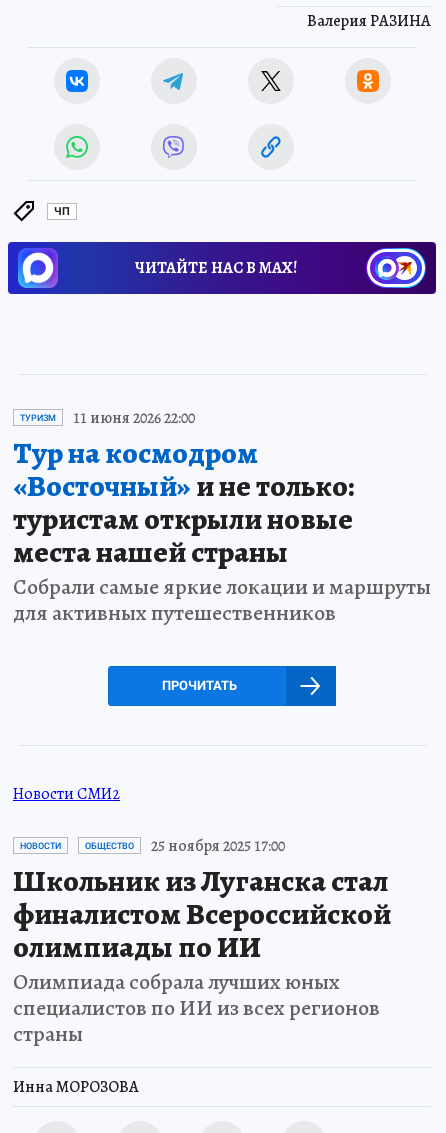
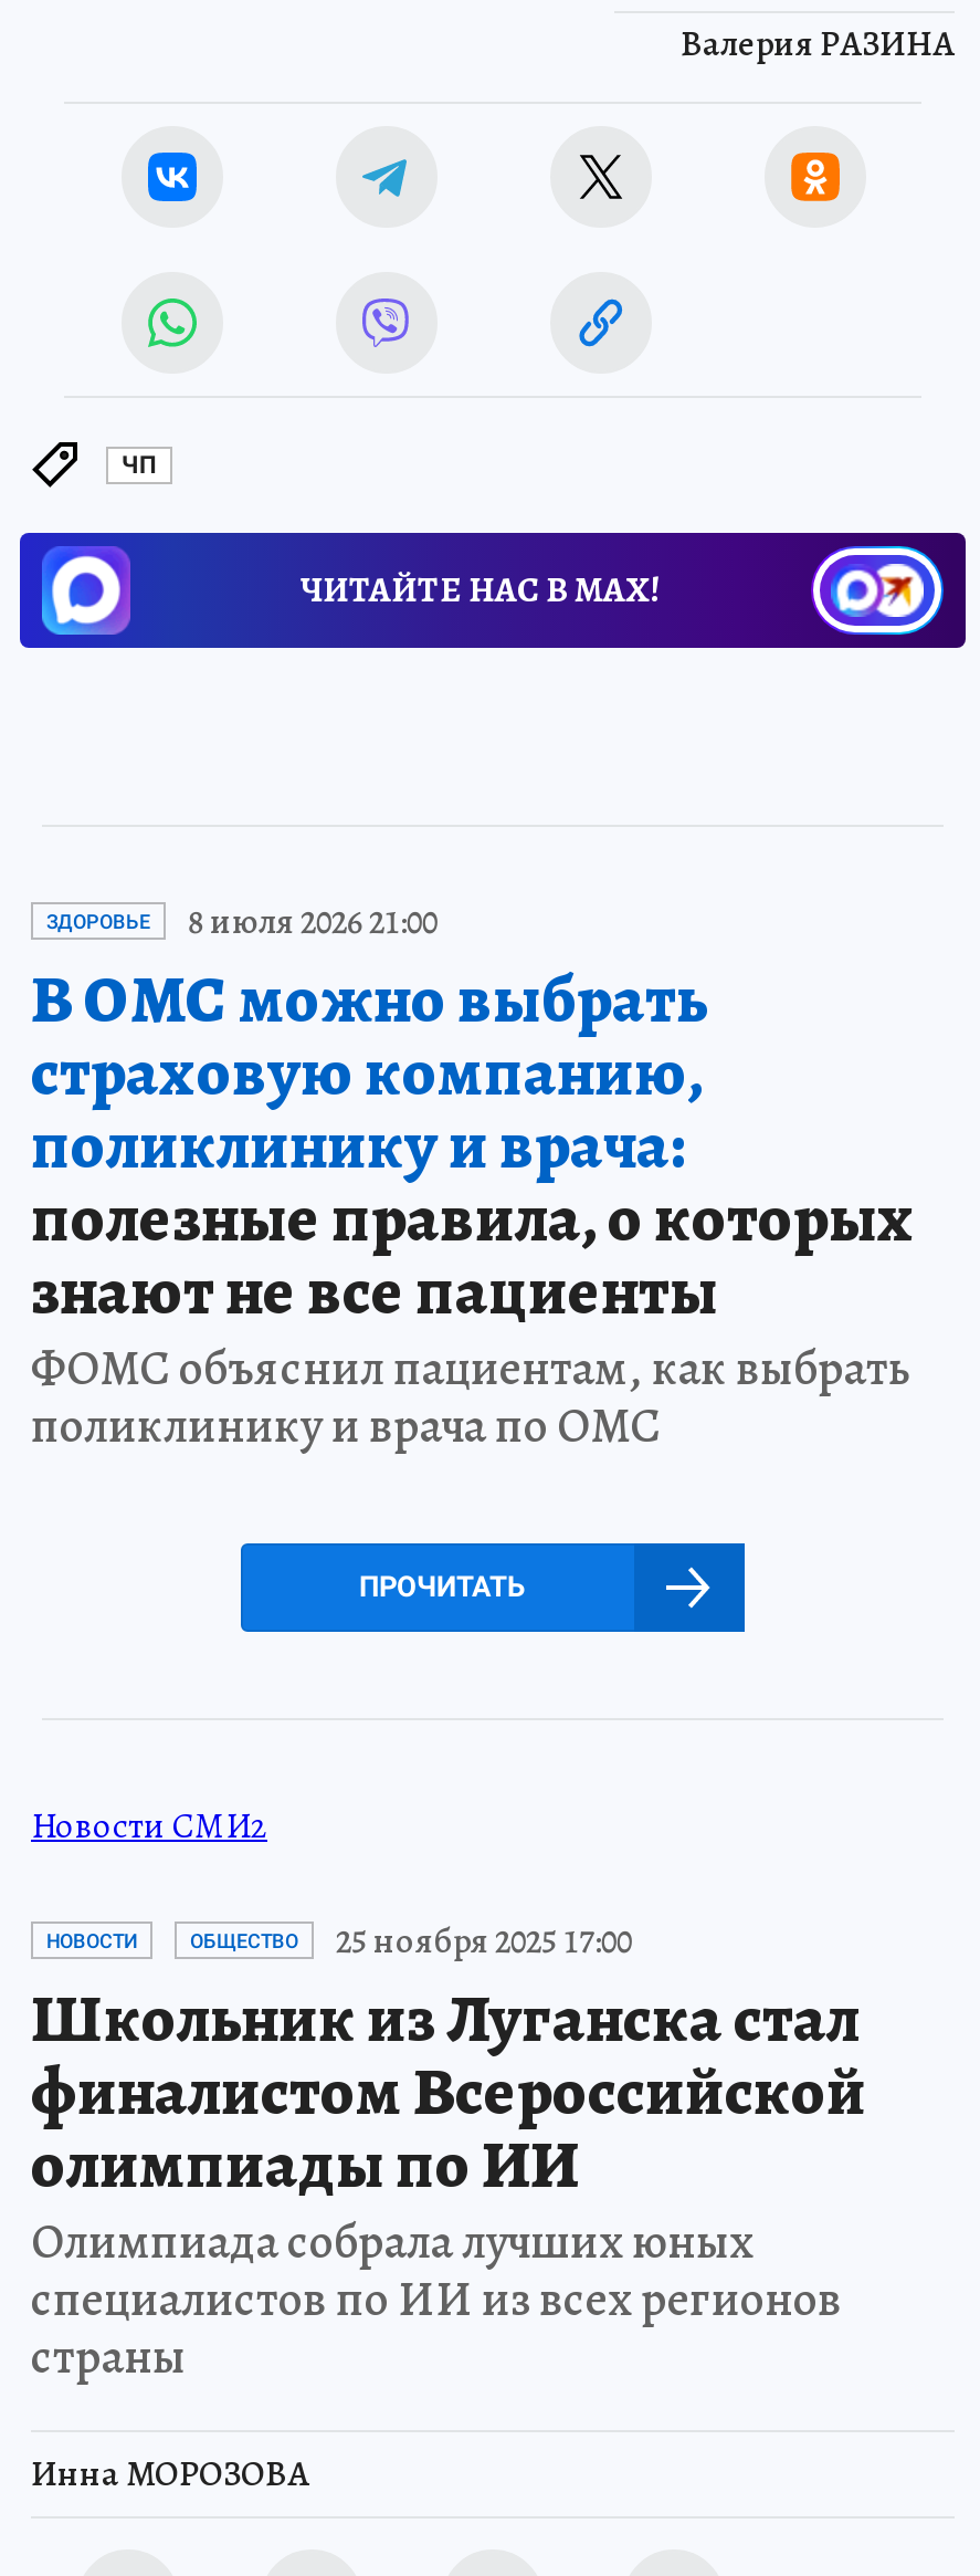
[13,406,431,627] ТУРИЗМ | 11 июня 2026 22:00 | Тур на космодром | «Восточный»и не только: | туристам открыли новые | места нашей страны | Собрали самые яркие локации и маршруты | для активных путешественников -> [31,897,915,1458] ЗДОРОВЬЕ | 8 июля 2026 21:00 | В ОМС можно выбрать | страховую компанию, | поликлинику и врача: | полезные правила, о которых | знают не все пациенты | ФОМС объяснил пациентам, как выбрать | поликлинику и врача по ОМС

